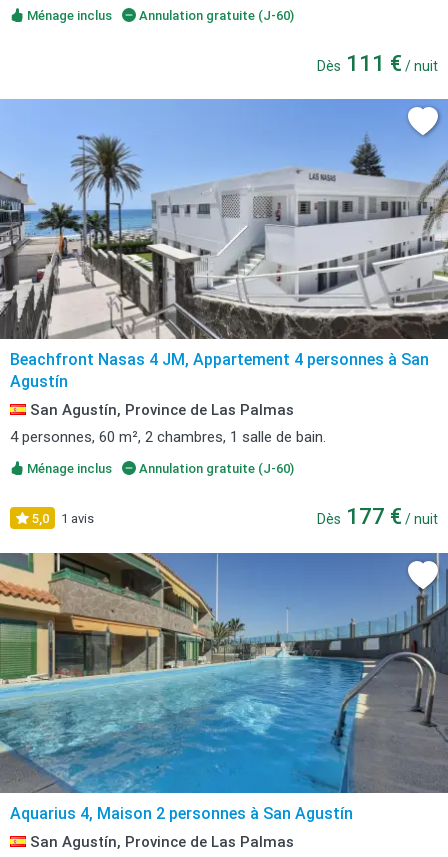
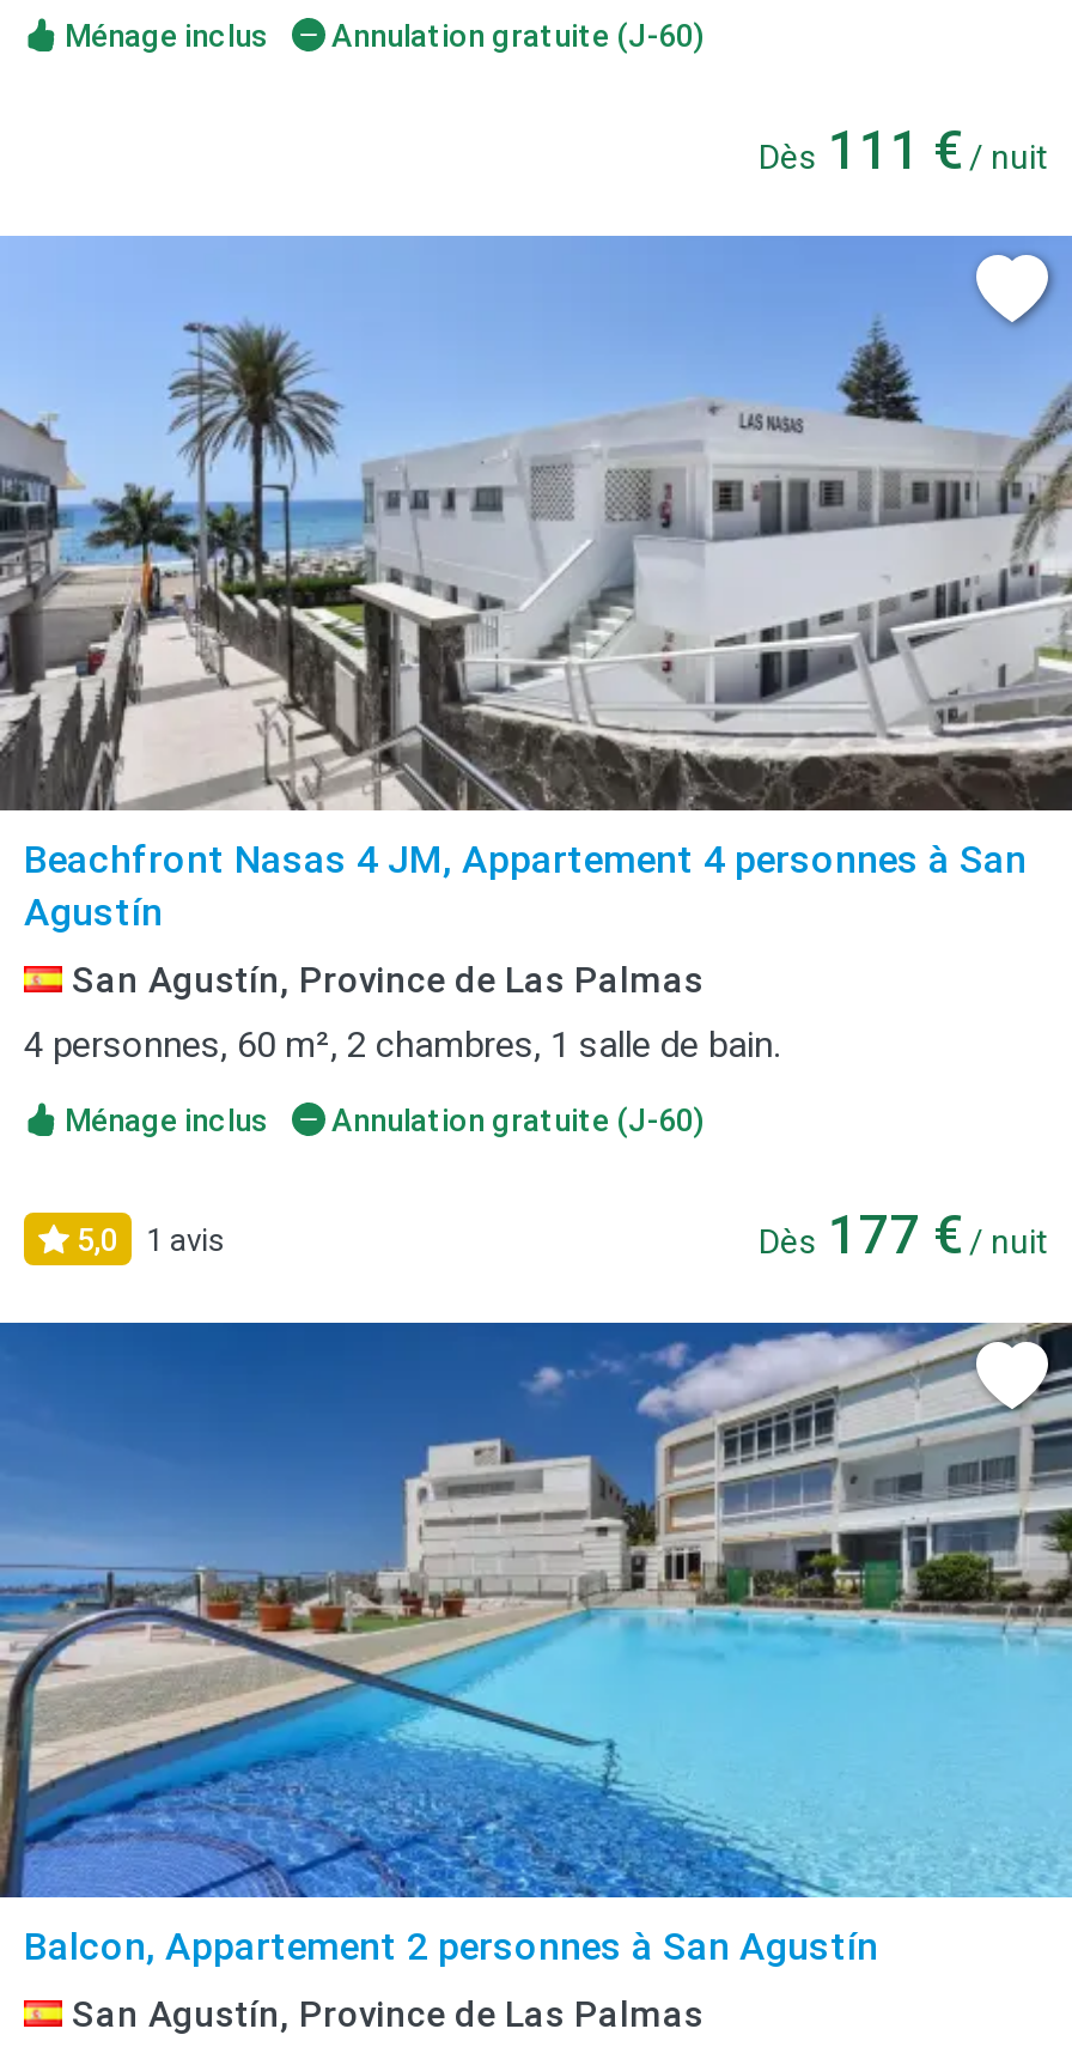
[3,552,445,823] [image] | Aquarius 4, Maison 2 personnes à San Agustín -> [7,1320,1065,1969] [image] | Balcon, Appartement 2 personnes à San Agustín

